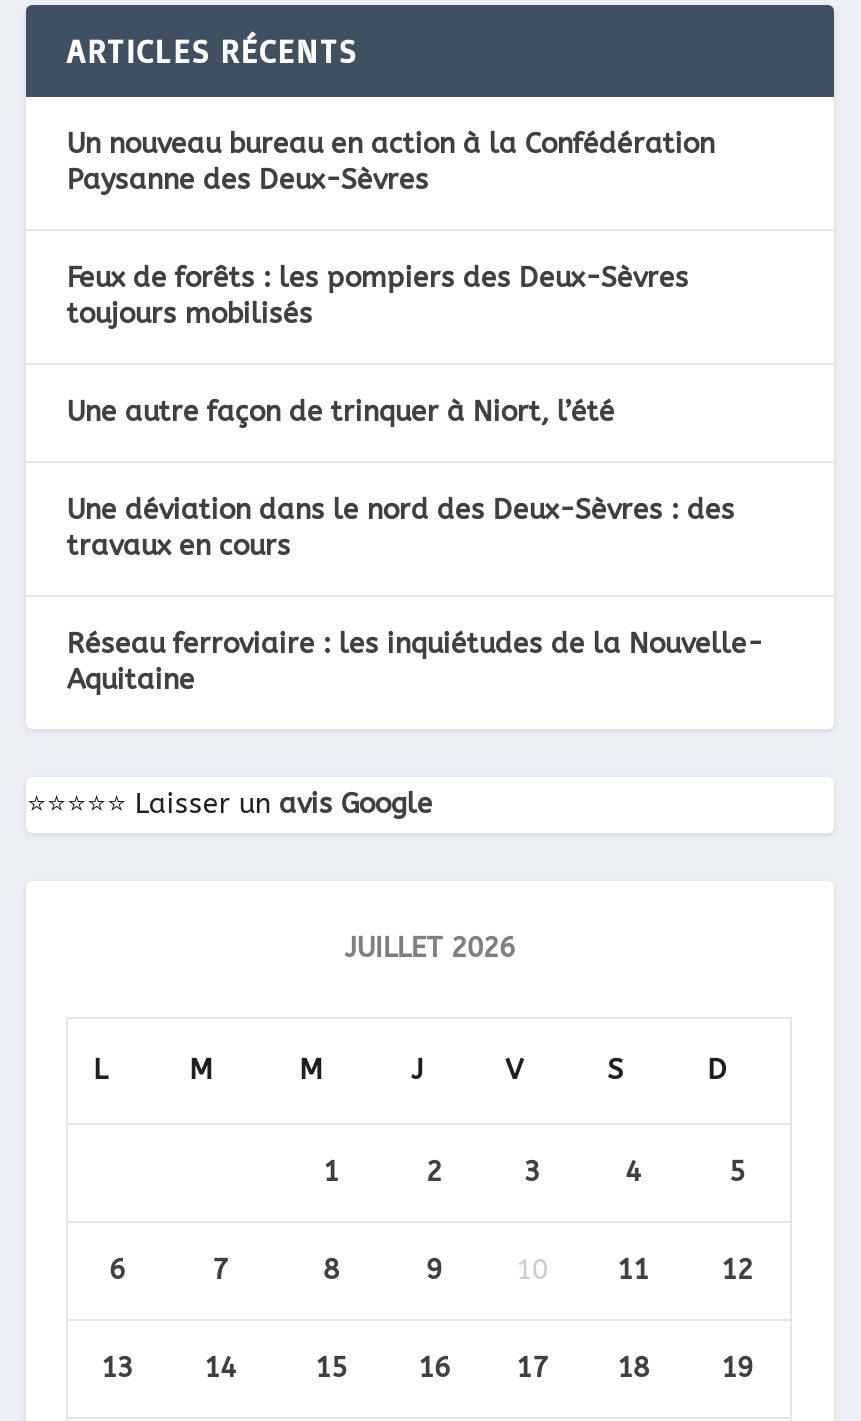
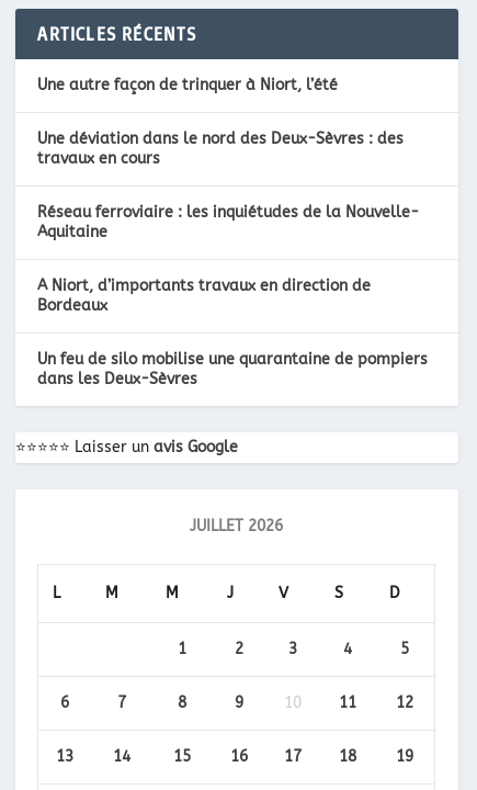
[67,127,715,331] Un nouveau bureau en action à la Confédération | Paysanne des Deux-Sèvres | Feux de forêts : les pompiers des Deux-Sèvres | toujours mobilisés -> none
moved [67,395,763,697] -> [38,76,419,241]: Une autre façon de trinquer à Niort, l’été | Une déviation dans le nord des Deux-Sèvres : des | travaux en cours | Réseau ferroviaire : les inquiétudes de la Nouvelle- | Aquitaine
none -> [38,276,428,388] A Niort, d’importants travaux en direction de | Bordeaux | Un feu de silo mobilise une quarantaine de pompiers | dans les Deux-Sèvres

